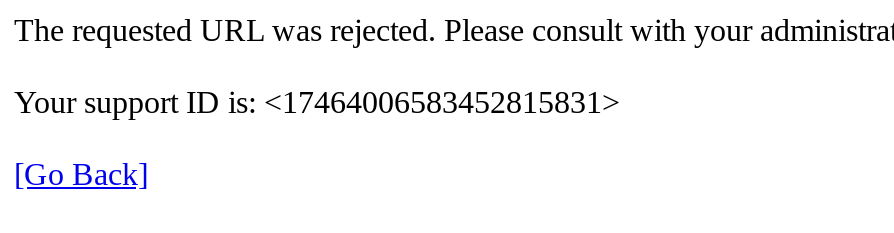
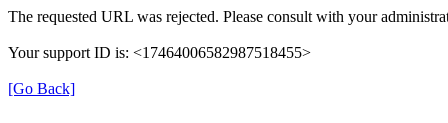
[14,85,620,119] Your support ID is: <17464006583452815831> -> [8,44,311,61] Your support ID is: <17464006582987518455>

